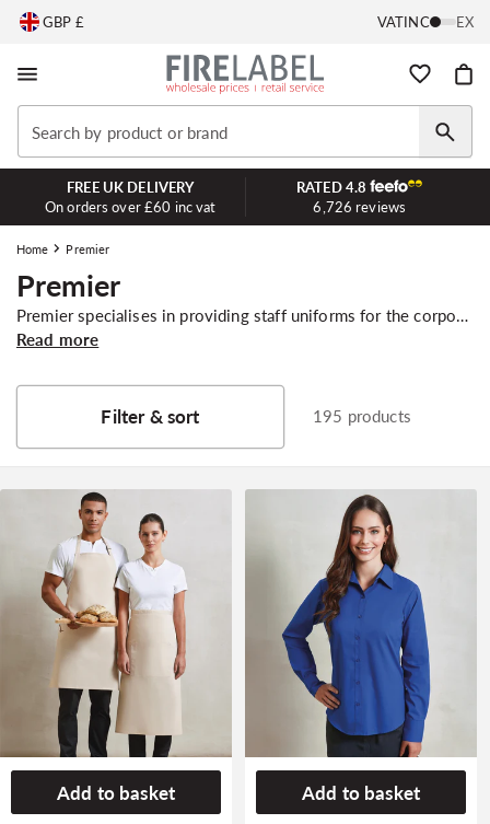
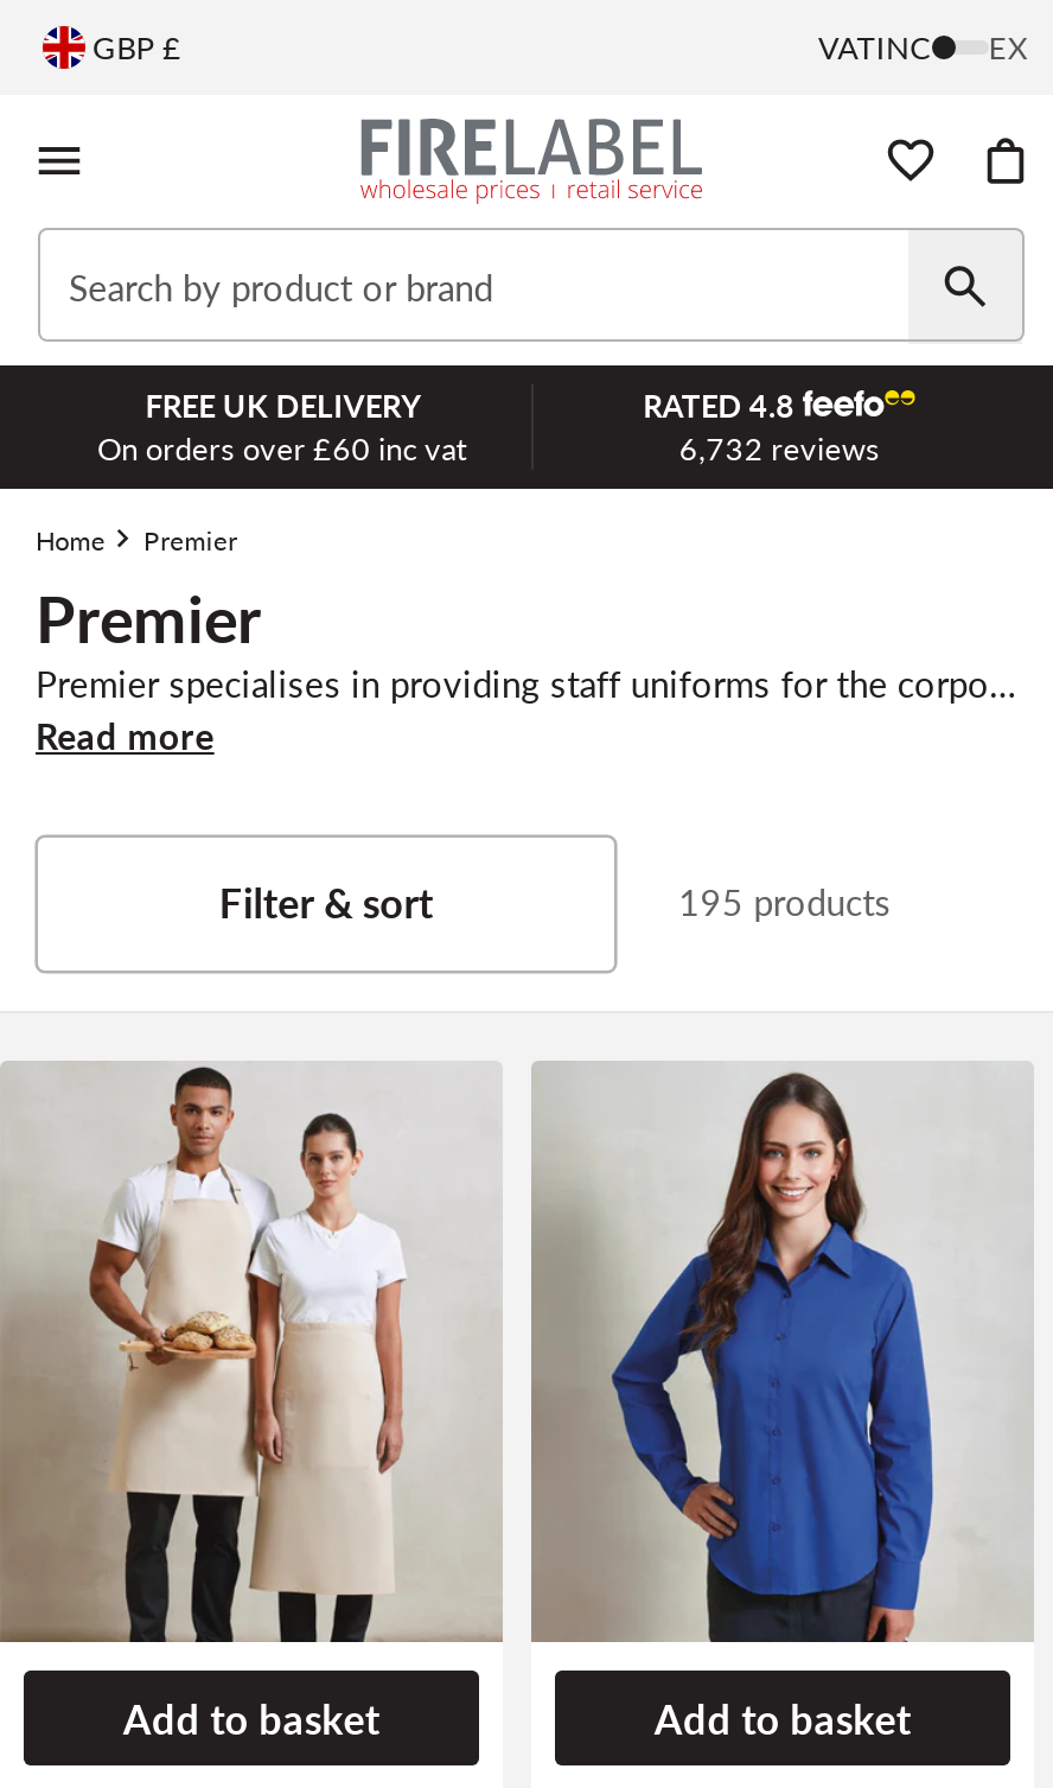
[313,198,406,216] 6,726 reviews -> [679,429,880,467] 6,732 reviews

